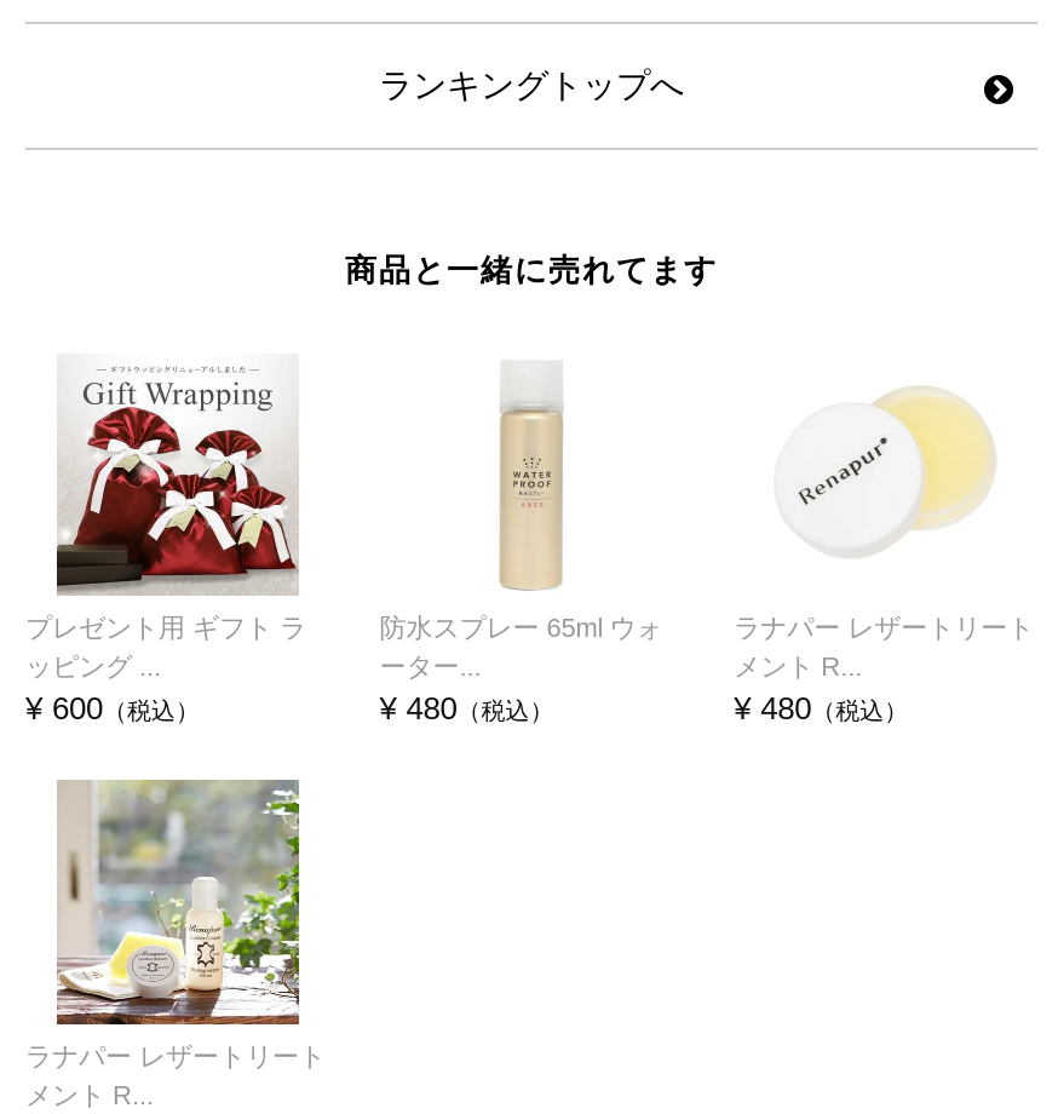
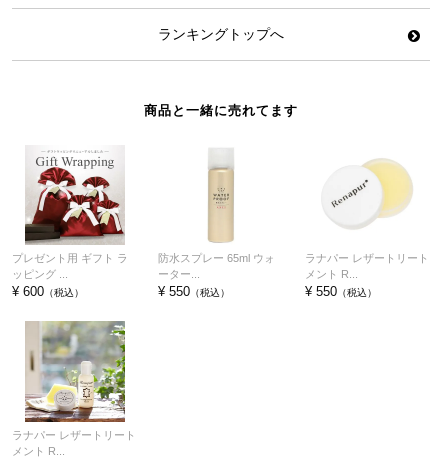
[380,691,554,727] ¥ 480（税込） -> [158,284,230,299] ¥ 550（税込）
[734,691,908,727] ¥ 480（税込） -> [305,284,377,299] ¥ 550（税込）

